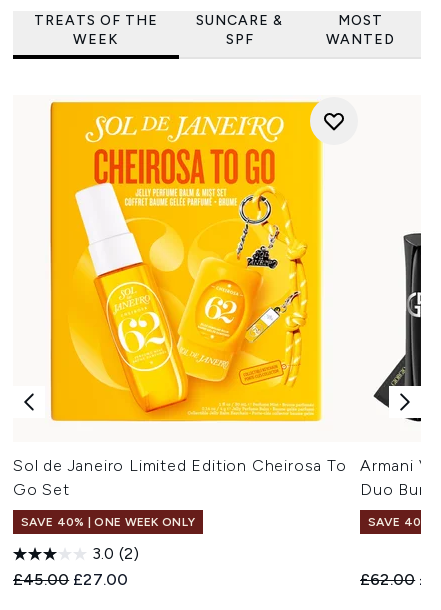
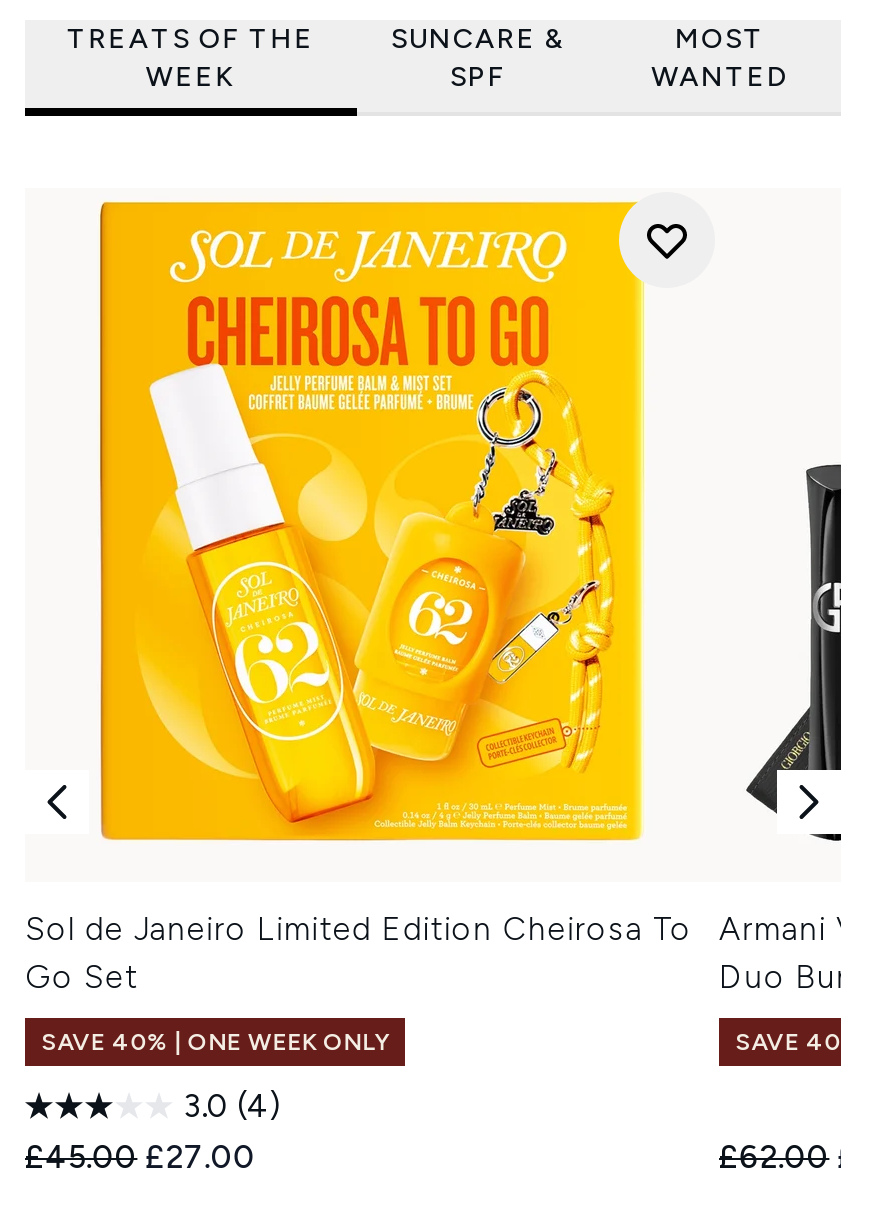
[92,544,139,563] 3.0 (2) -> [183,1086,281,1124] 3.0 (4)

